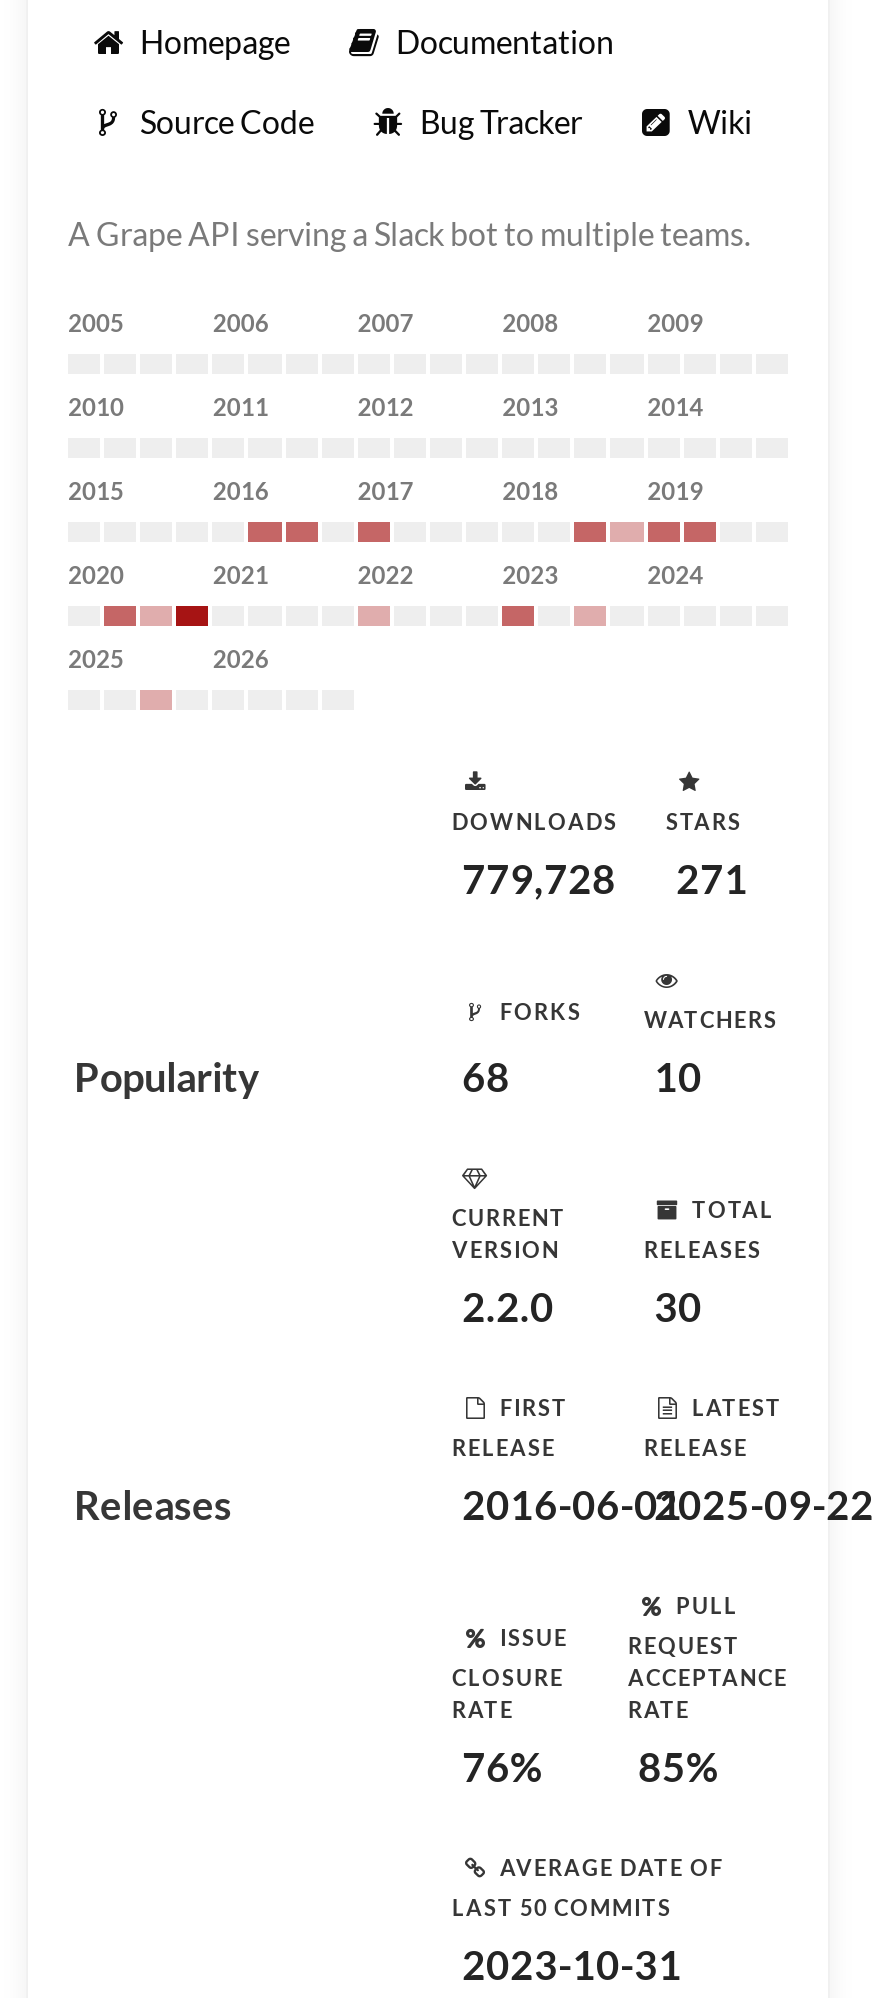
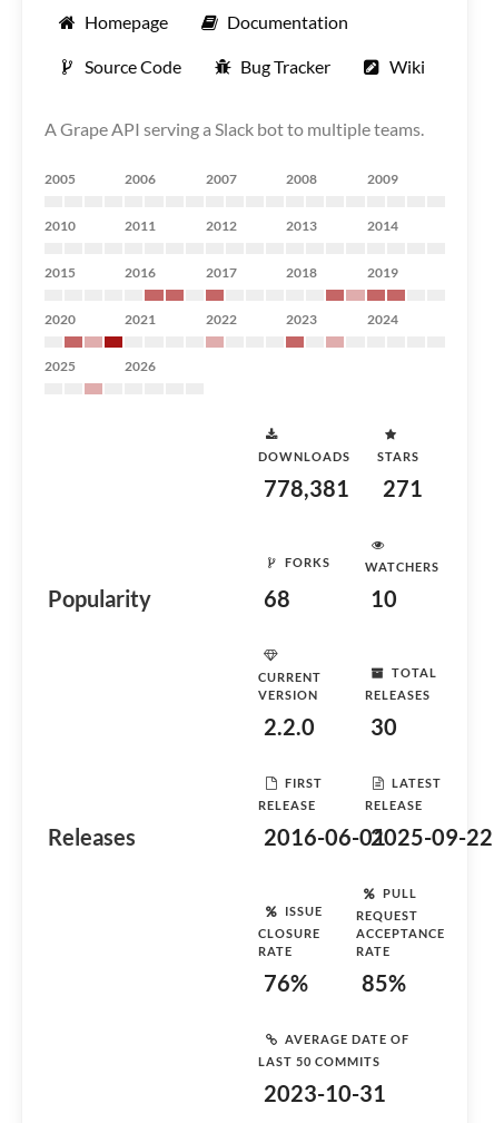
[462,854,748,902] 779,728 271 -> [264,475,423,501] 778,381 271

